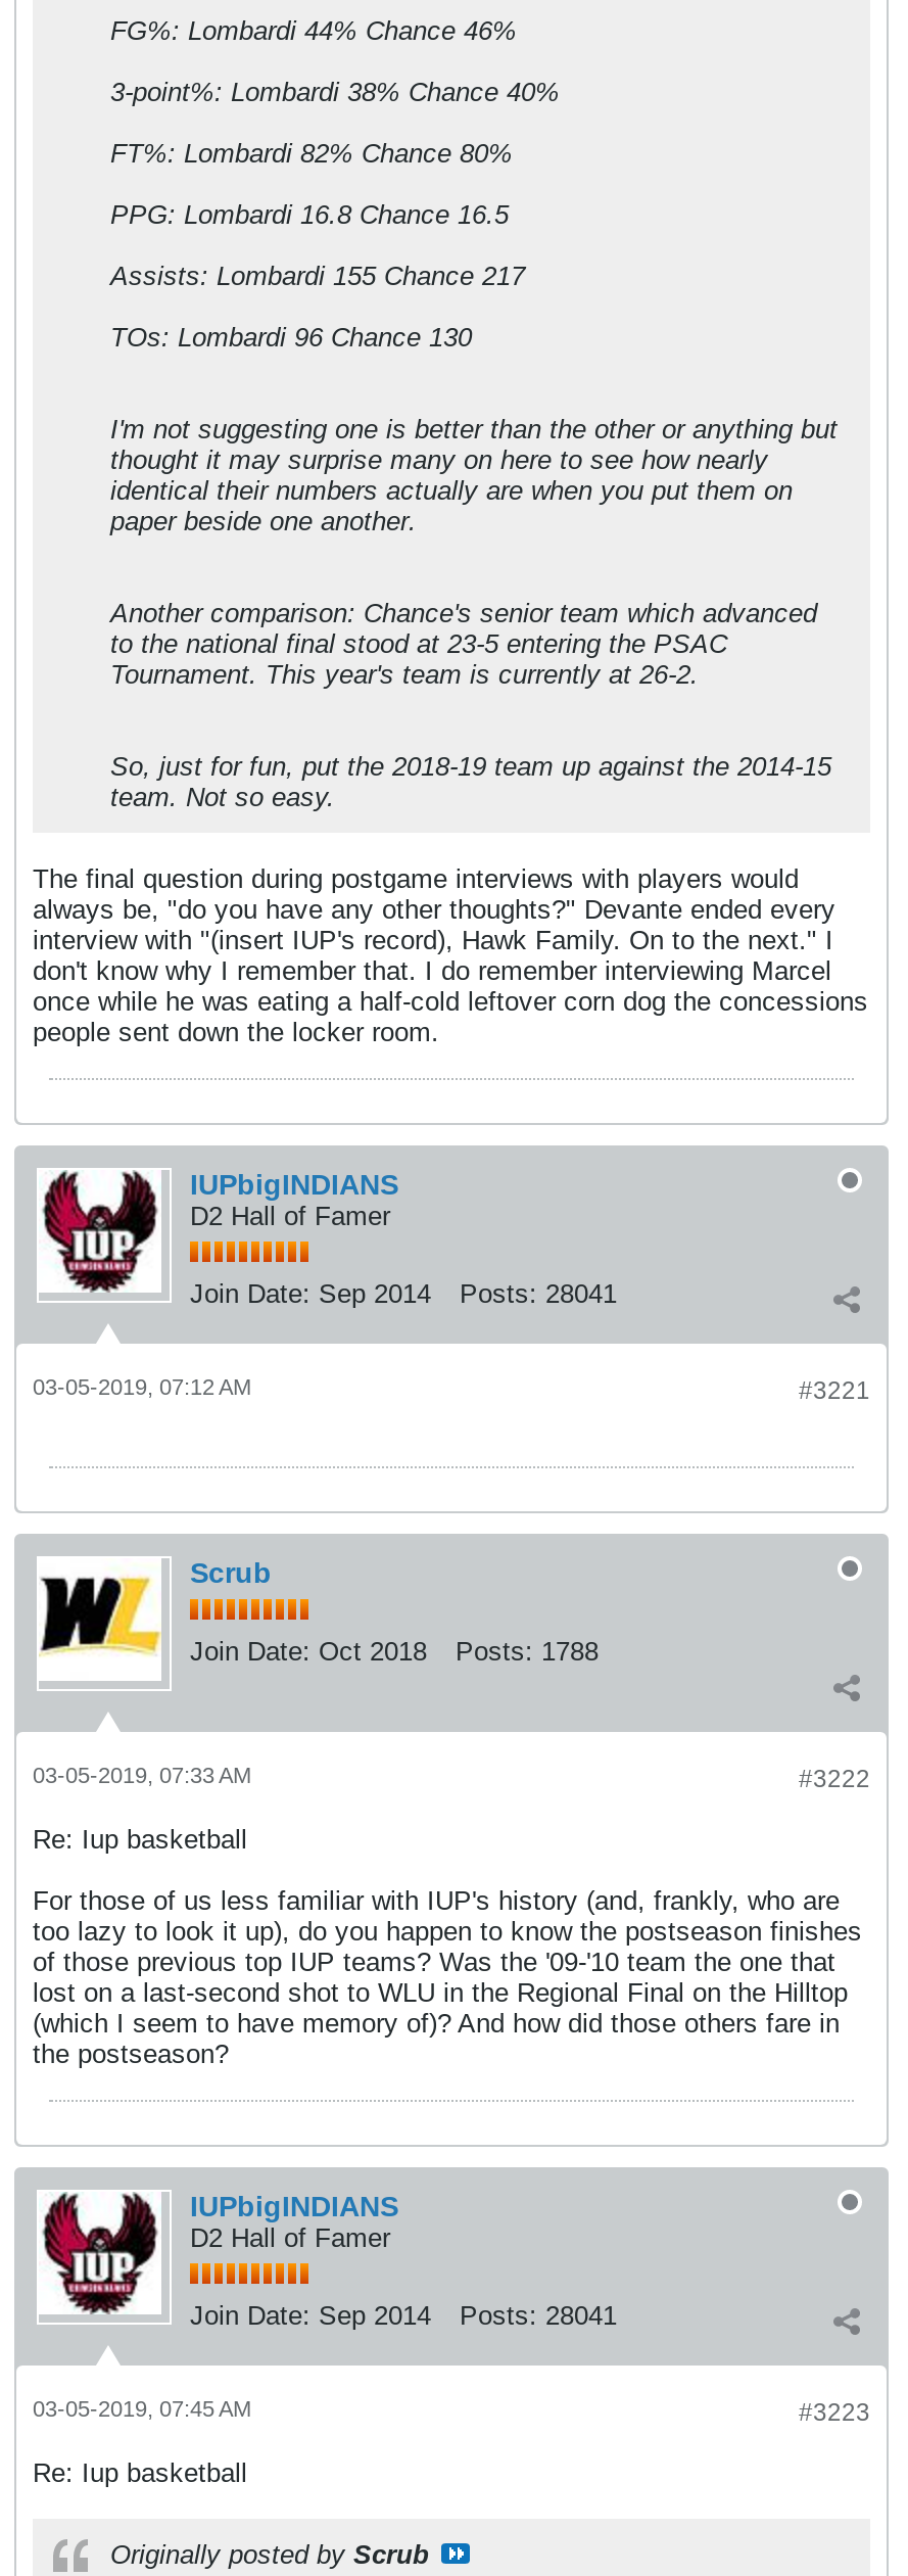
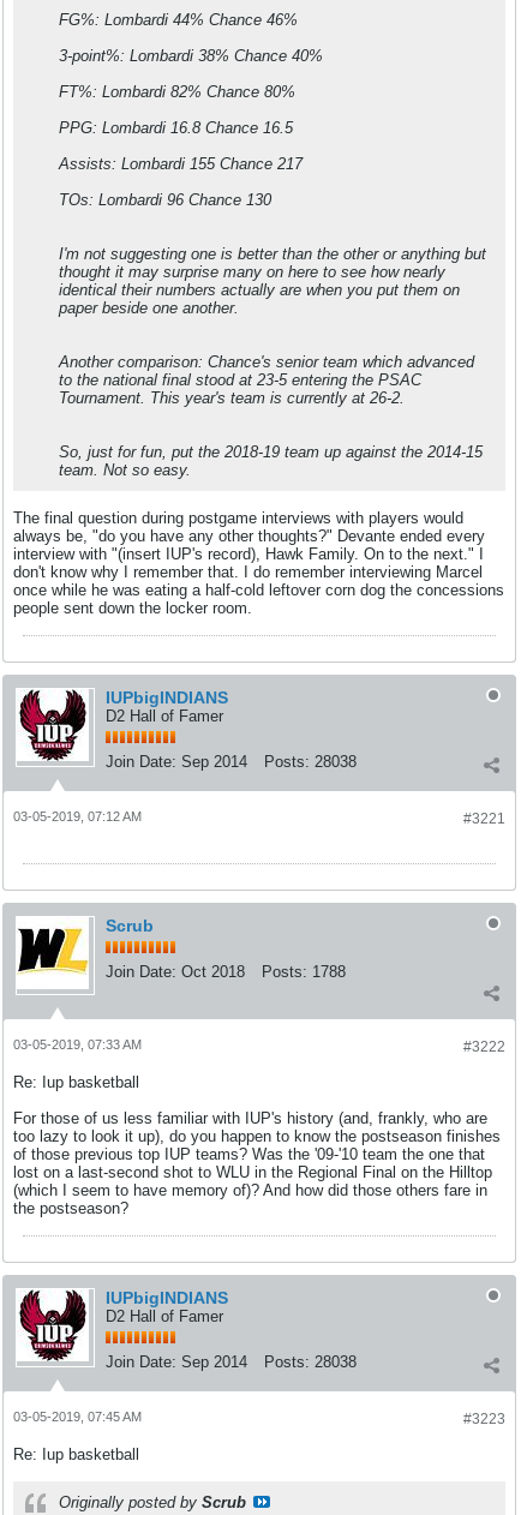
[190,1278,617,1309] Join Date: Sep 2014 Posts: 28041 -> [106,753,357,771] Join Date: Sep 2014 Posts: 28038
[190,2300,617,2331] Join Date: Sep 2014 Posts: 28041 -> [106,1353,357,1371] Join Date: Sep 2014 Posts: 28038

